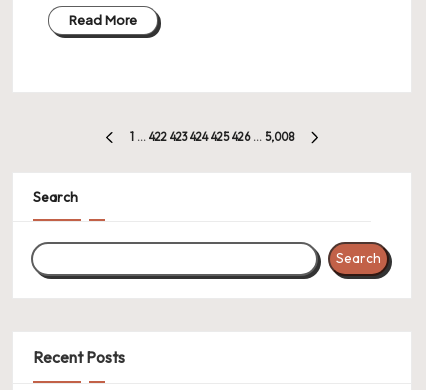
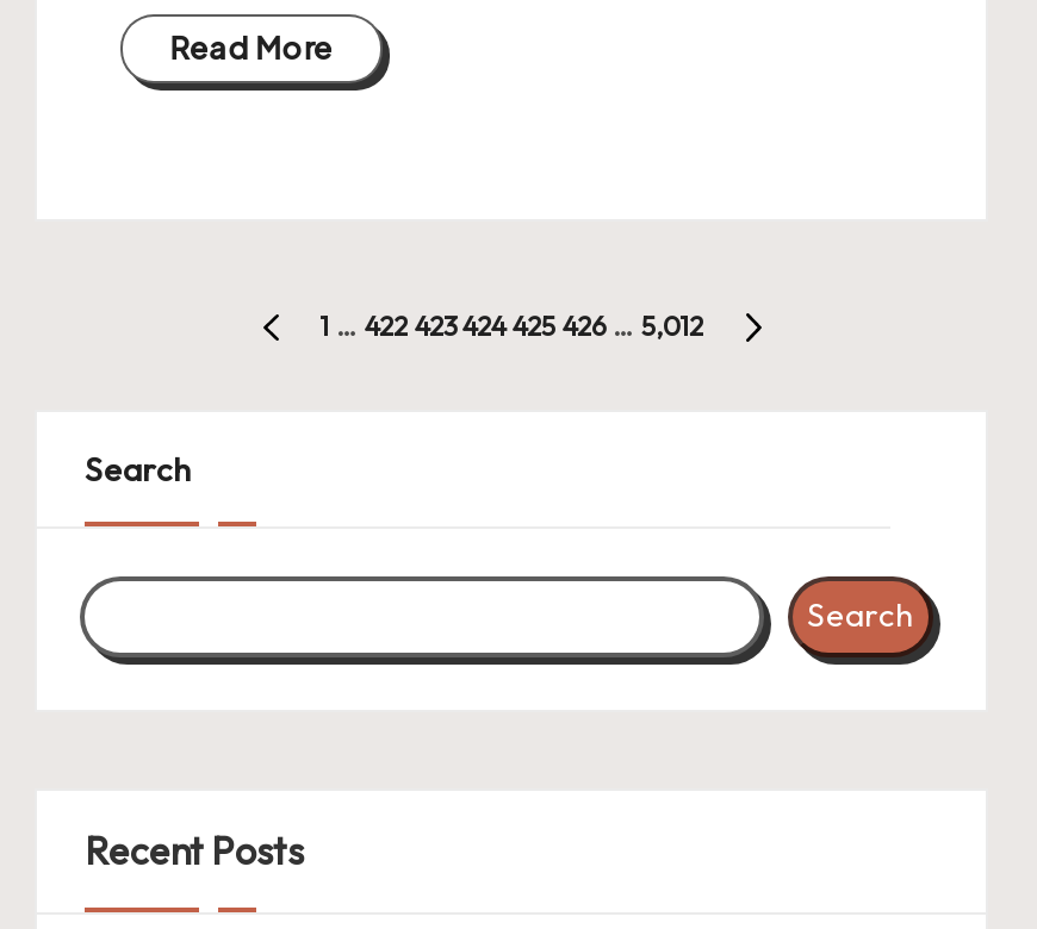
[130,130,294,144] 1 … 422 423 424 425 426 … 5,008 -> [319,310,703,343] 1 … 422 423 424 425 426 … 5,012

